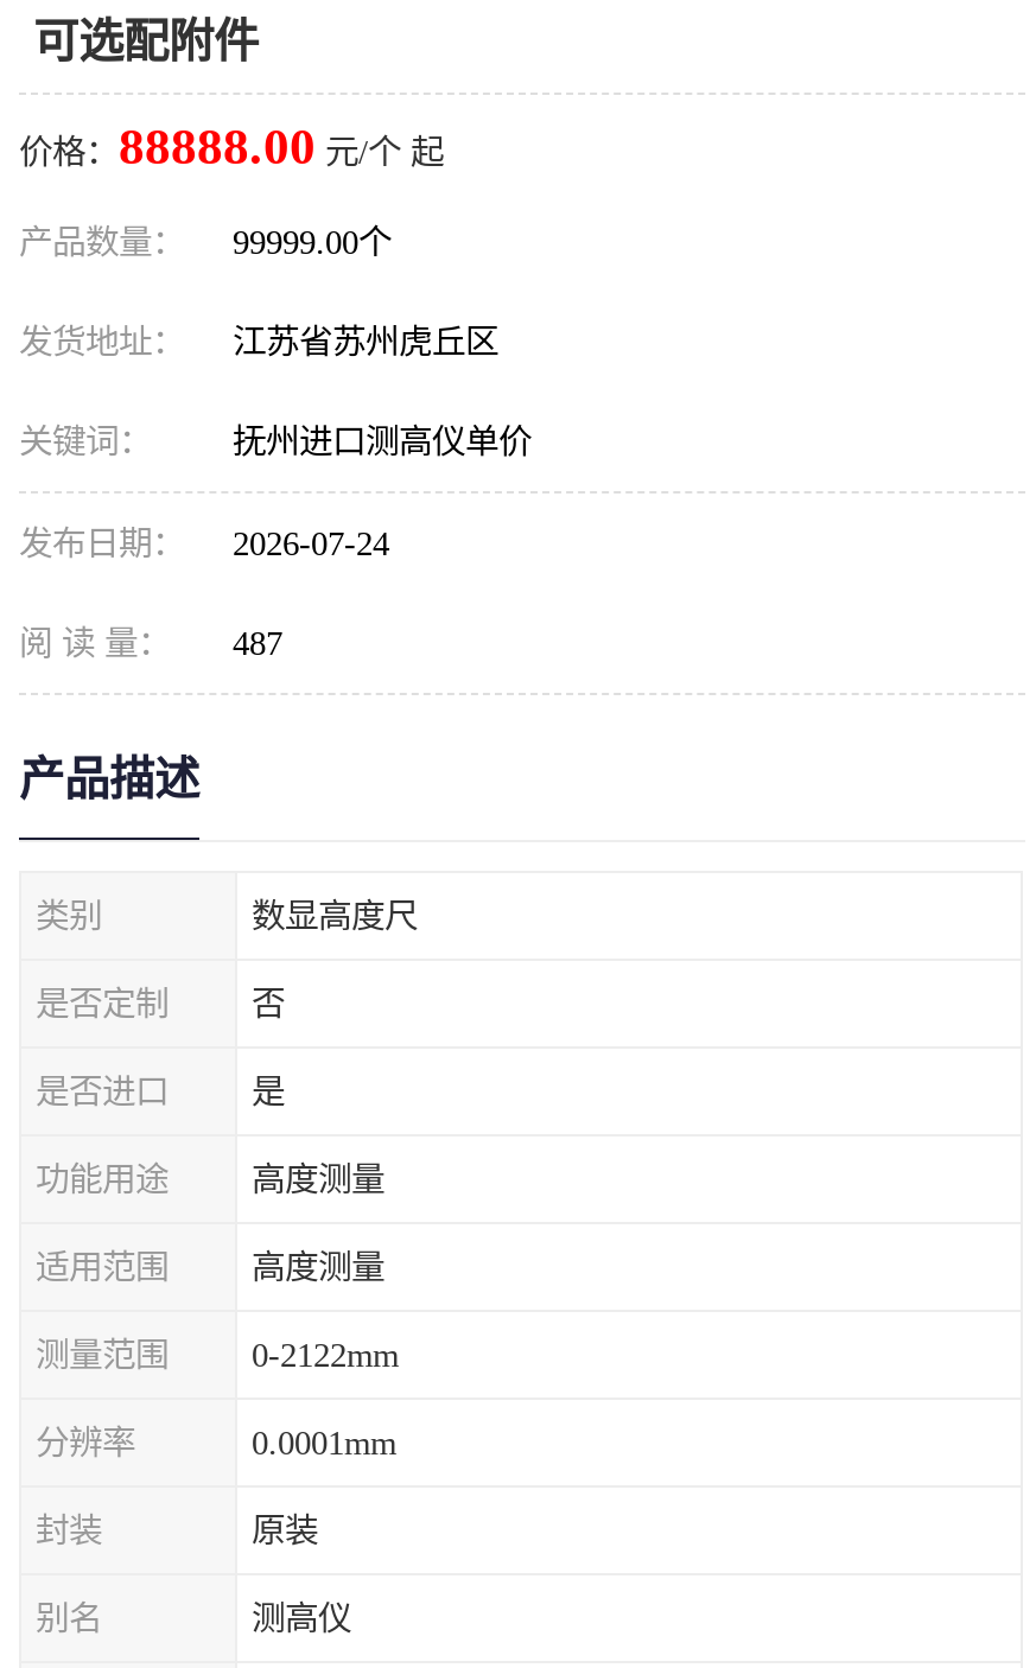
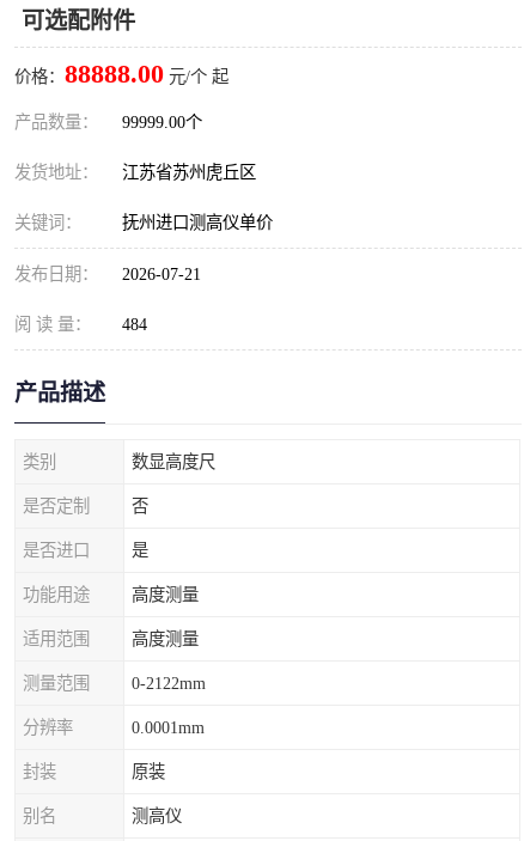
[19,524,389,562] 发布日期： 2026-07-24 -> [14,264,201,284] 发布日期： 2026-07-21
[19,624,282,662] 阅 读 量： 487 -> [14,315,147,334] 阅 读 量： 484

